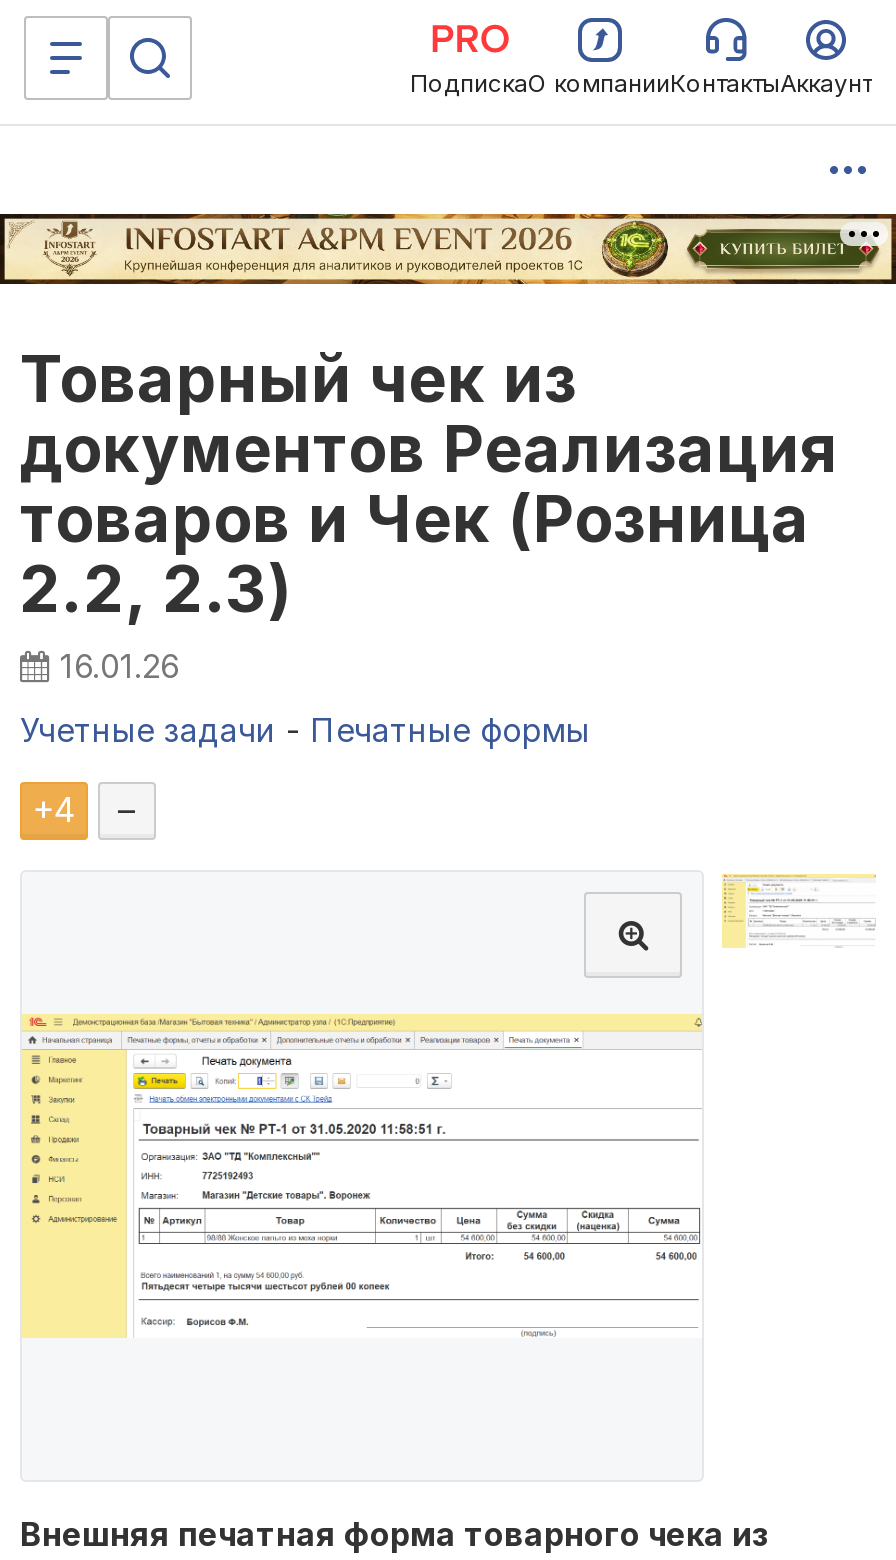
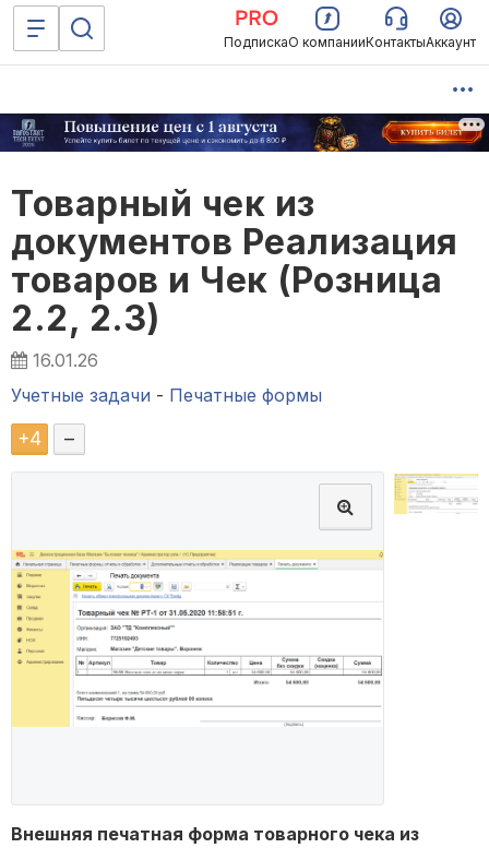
[6,212,890,286] [image] -> [3,112,486,153] [image]

